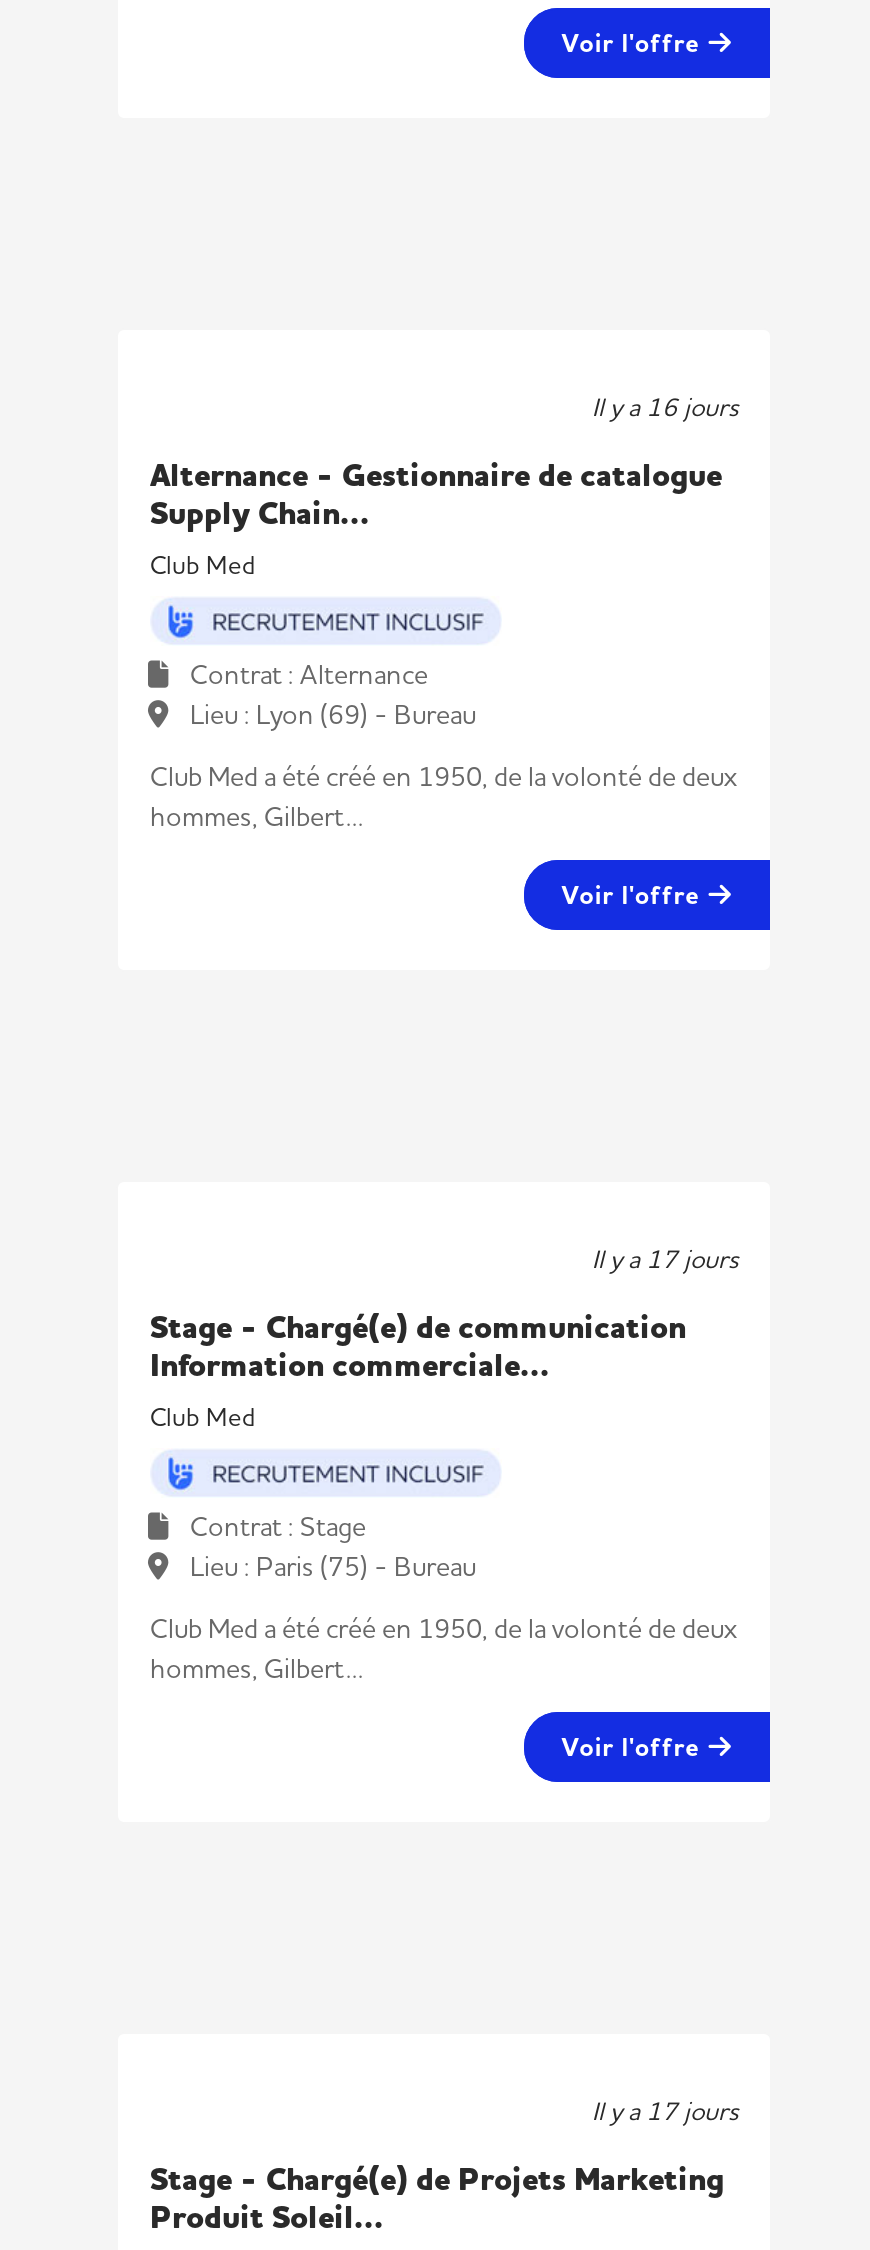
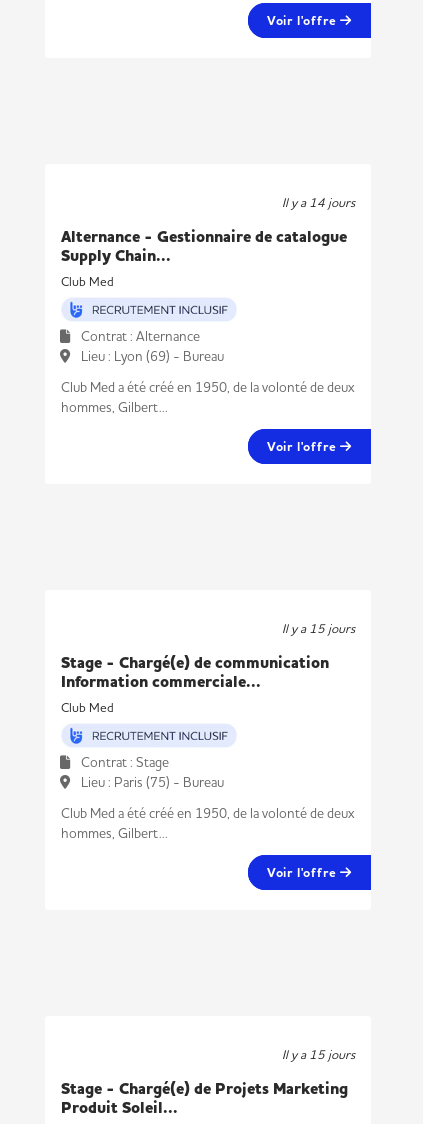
[592,390,738,422] Il y a 16 jours -> [282,194,355,210] Il y a 14 jours
[592,1242,738,1274] Il y a 17 jours -> [282,620,355,636] Il y a 15 jours
[592,2094,738,2126] Il y a 17 jours -> [282,1046,355,1062] Il y a 15 jours

